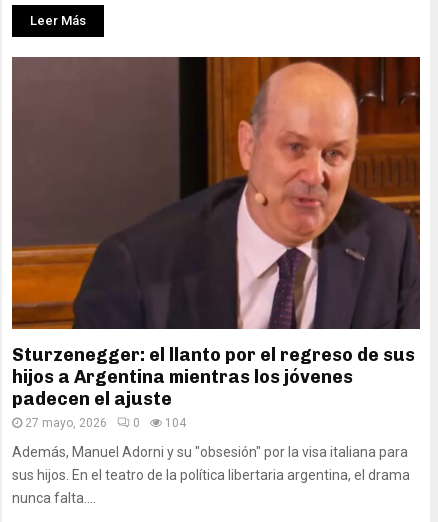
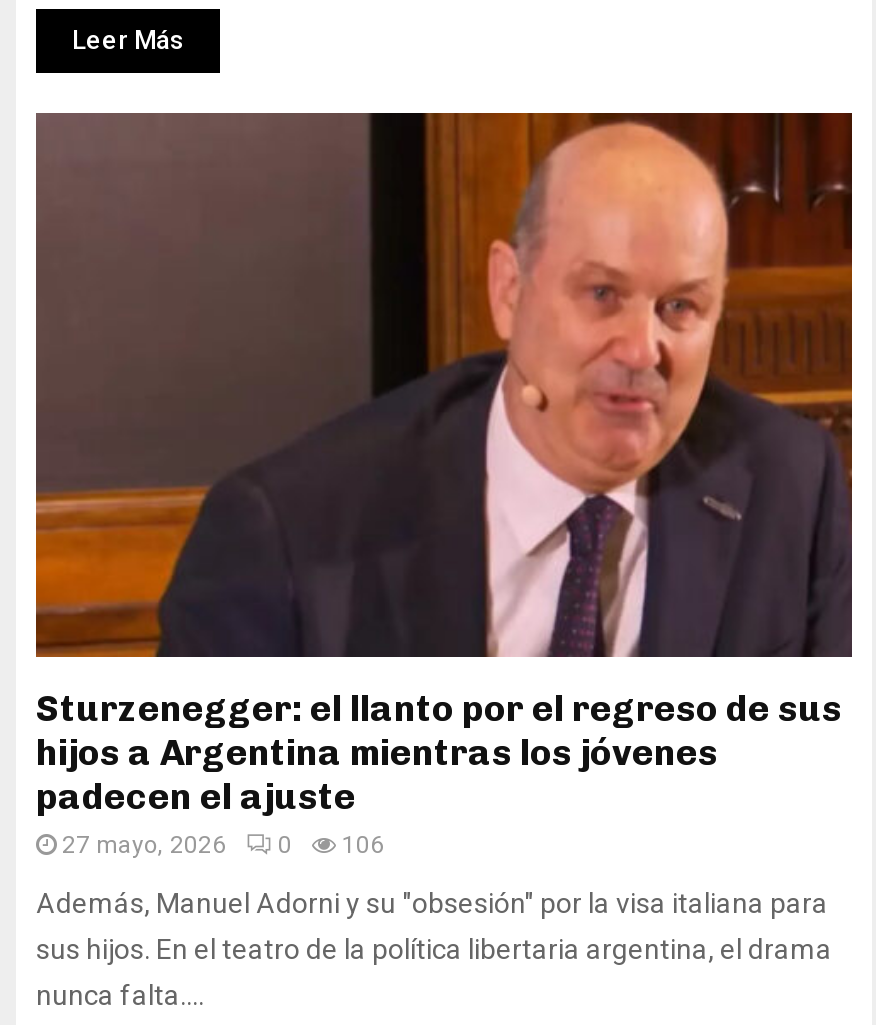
[25,416,186,430] 27 mayo, 2026 0 104 -> [62,831,384,859] 27 mayo, 2026 0 106

